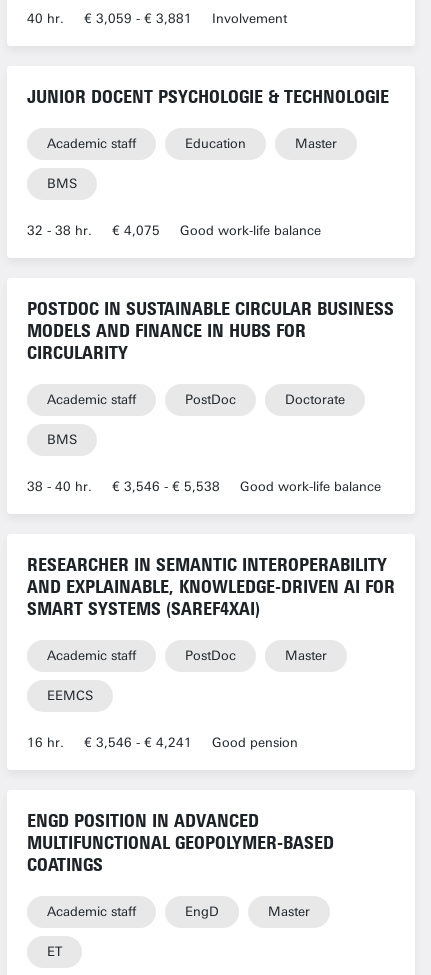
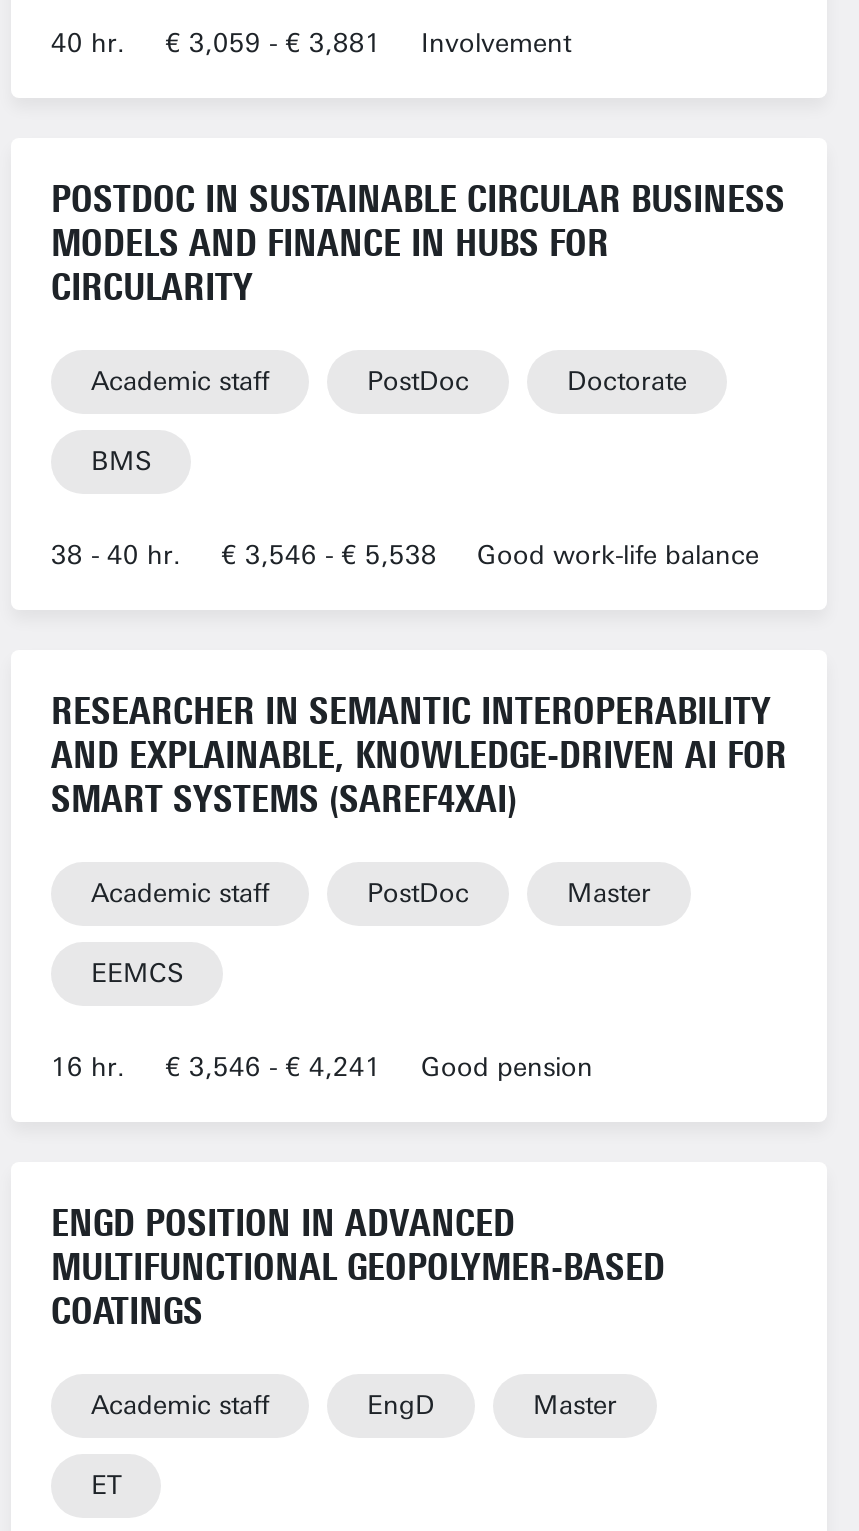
[27,86,389,238] JUNIOR DOCENT PSYCHOLOGIE & TECHNOLOGIE | Academic staff | Education | Master | BMS | 32 - 38 hr. | € 4,075 | Good work-life balance -> none

